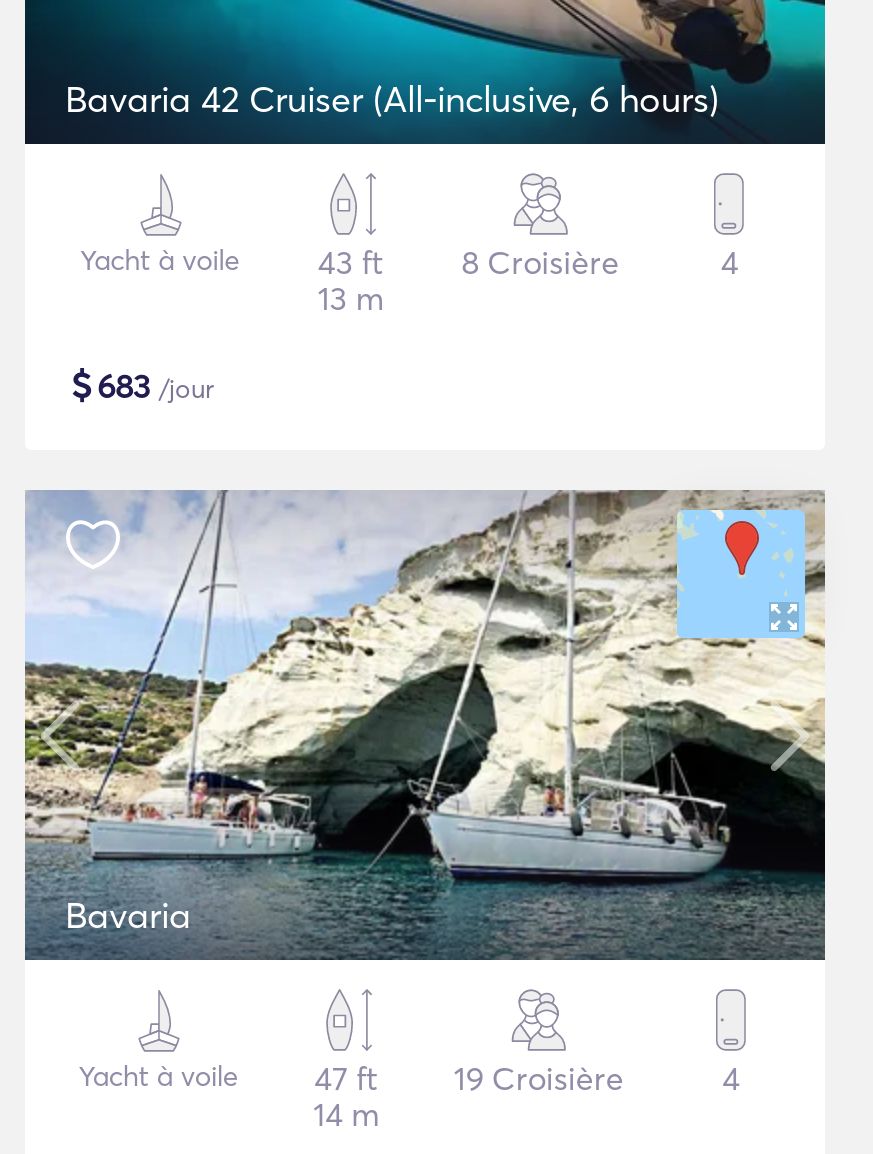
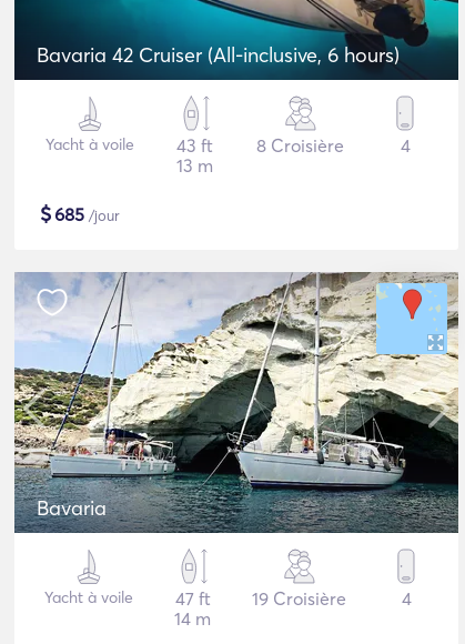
[71,362,215,408] $683 /jour -> [40,201,120,227] $685 /jour

